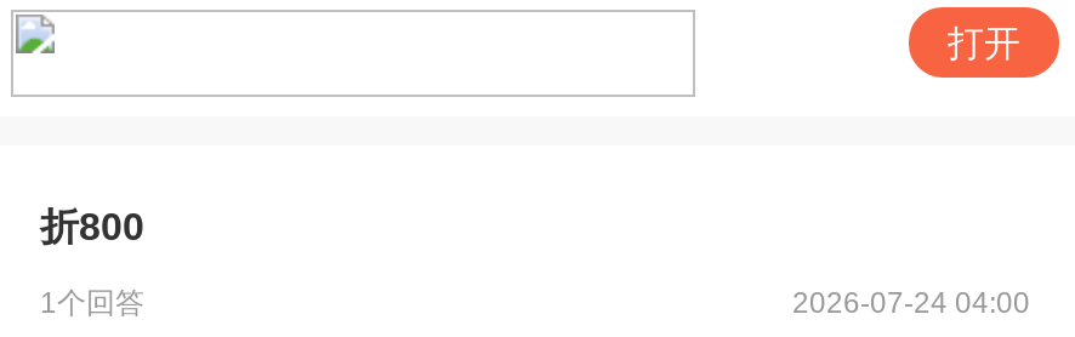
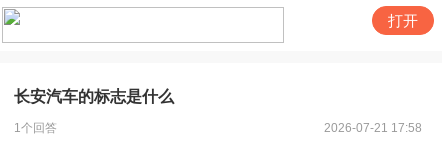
[40,206,144,247] 折800 -> [14,88,174,105] 长安汽车的标志是什么
[792,286,1030,320] 2026-07-24 04:00 -> [324,121,422,135] 2026-07-21 17:58

